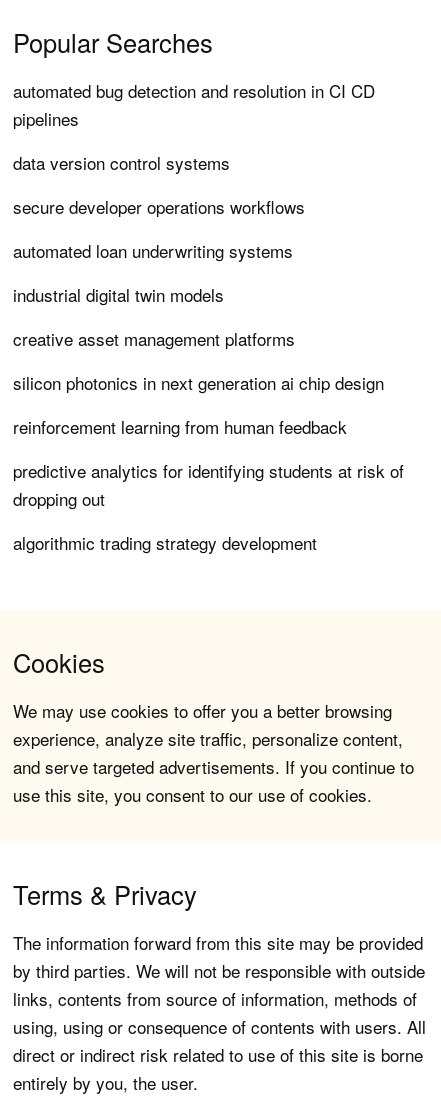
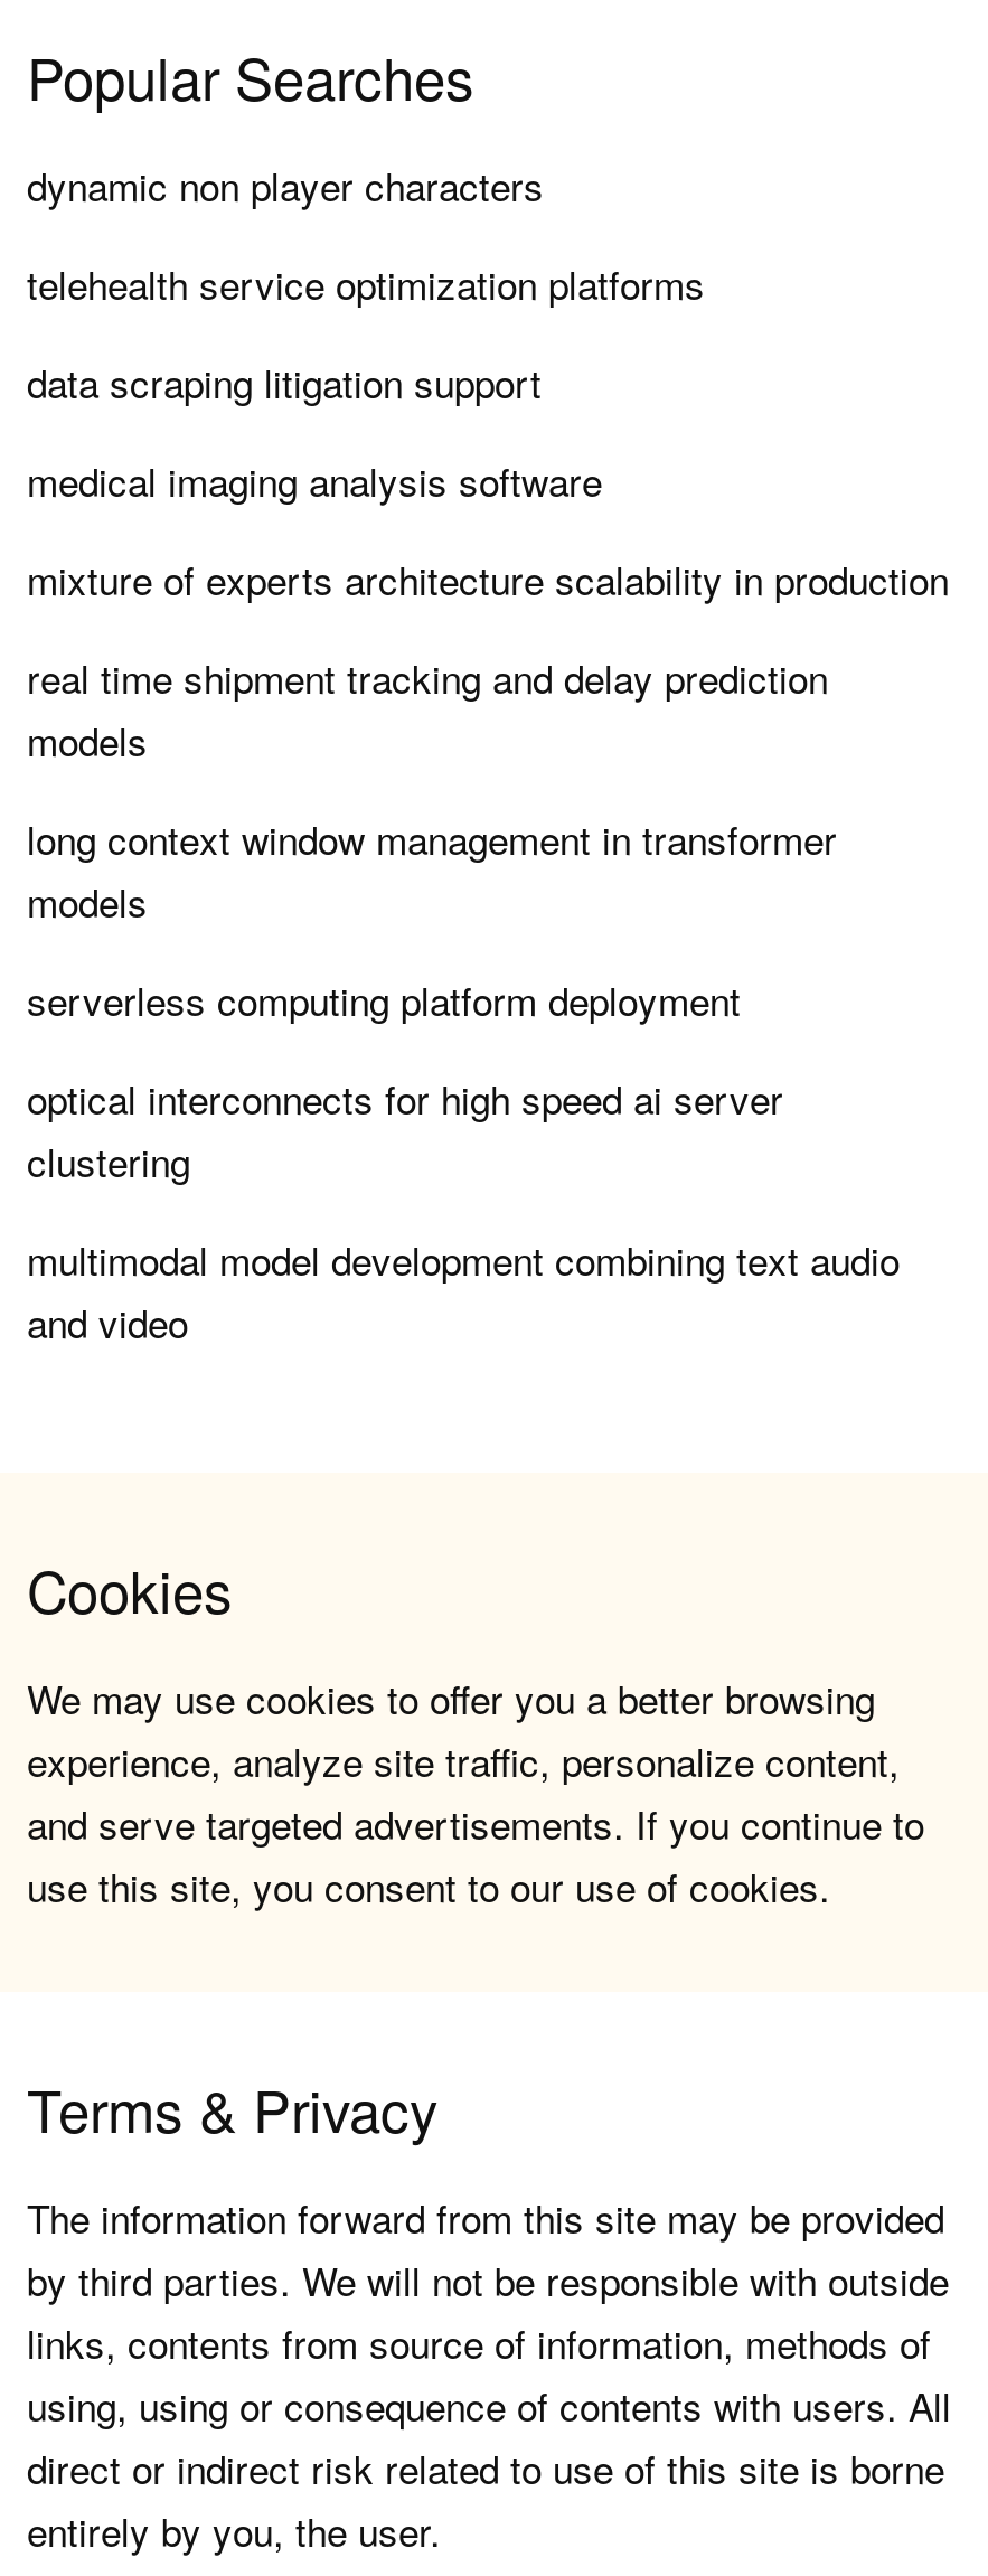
[13,78,375,131] automated bug detection and resolution in CI CD | pipelines -> [27,157,544,213] dynamic non player characters
[13,150,230,175] data version control systems -> [27,255,705,311] telehealth service optimization platforms
[13,194,305,219] secure developer operations workflows -> [27,354,542,410] data scraping litigation support
[13,238,293,263] automated loan underwriting systems -> [27,452,602,508] medical imaging analysis software
[13,282,224,307] industrial digital twin models -> [27,551,949,607] mixture of experts architecture scalability in production
[13,326,295,351] creative asset management platforms -> [27,649,828,768] real time shipment tracking and delay prediction | models
[13,370,384,395] silicon photonics in next generation ai chip design -> [27,810,837,929] long context window management in transformer | models
[13,414,347,439] reinforcement learning from human feedback -> [27,972,741,1027] serverless computing platform deployment
[13,458,404,511] predictive analytics for identifying students at risk of | dropping out -> [27,1070,783,1189] optical interconnects for high speed ai server | clustering
[13,530,317,555] algorithmic trading strategy development -> [27,1231,900,1350] multimodal model development combining text audio | and video

